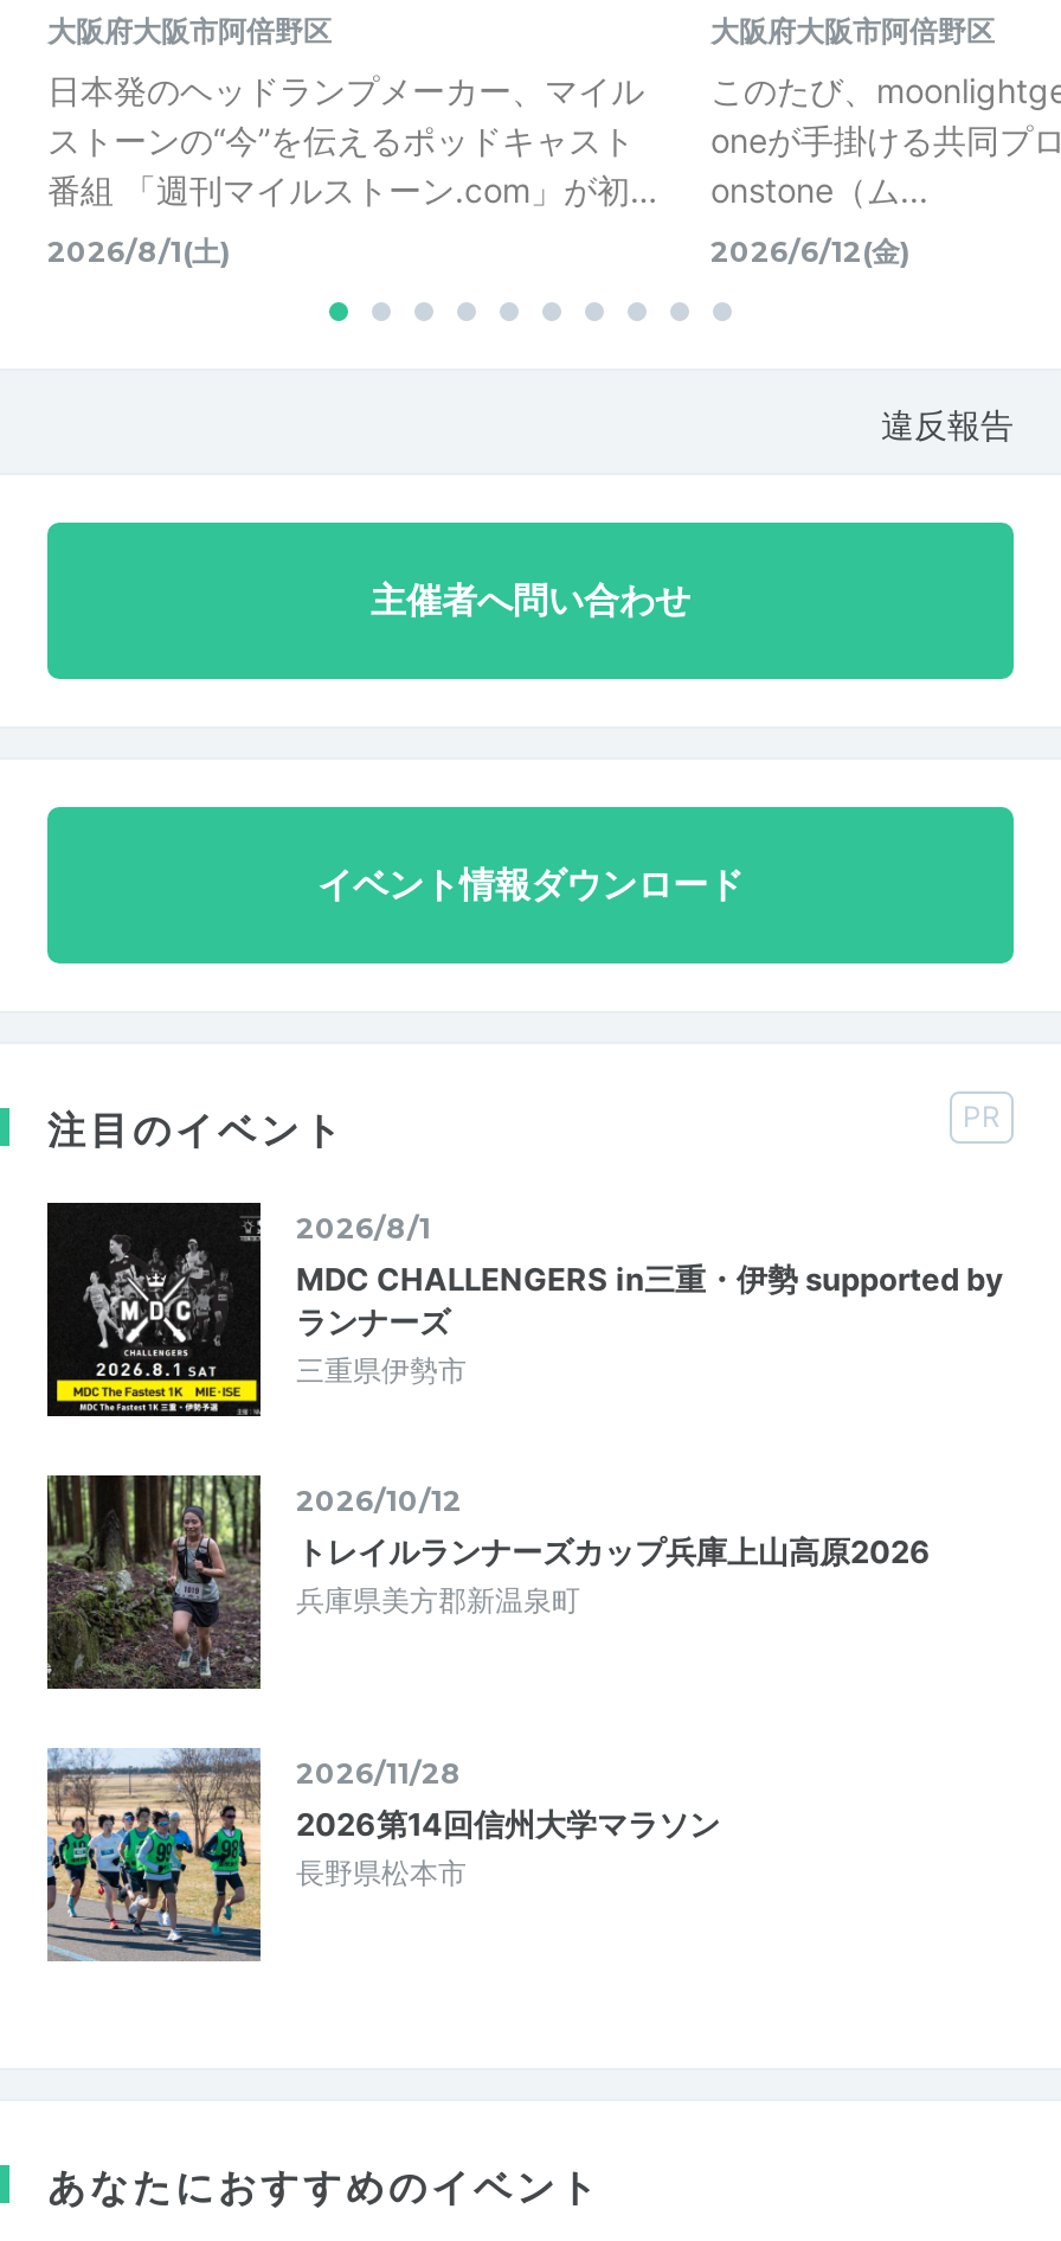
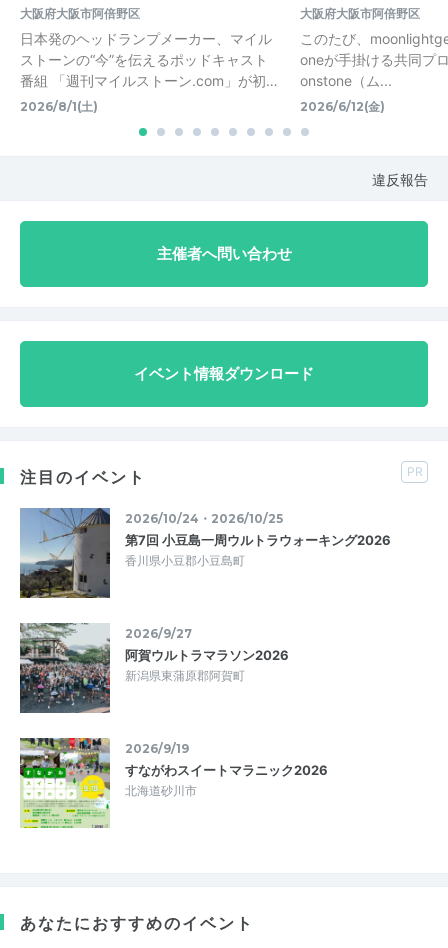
[45,1200,1004,1419] [image] | 2026/8/1 | MDC CHALLENGERS in三重・伊勢 supported by | ランナーズ | 三重県伊勢市 -> [19,507,391,599] [image] | 2026/10/24・2026/10/25 | 第7回 小豆島一周ウルトラウォーキング2026 | 香川県小豆郡小豆島町
[45,1473,931,1689] [image] | 2026/10/12 | トレイルランナーズカップ兵庫上山高原2026 | 兵庫県美方郡新温泉町 -> [19,622,289,714] [image] | 2026/9/27 | 阿賀ウルトラマラソン2026 | 新潟県東蒲原郡阿賀町
[45,1748,720,1964] [image] | 2026/11/28 | 2026第14回信州大学マラソン | 長野県松本市 -> [19,737,328,829] [image] | 2026/9/19 | すながわスイートマラニック2026 | 北海道砂川市

